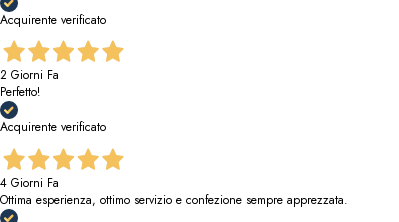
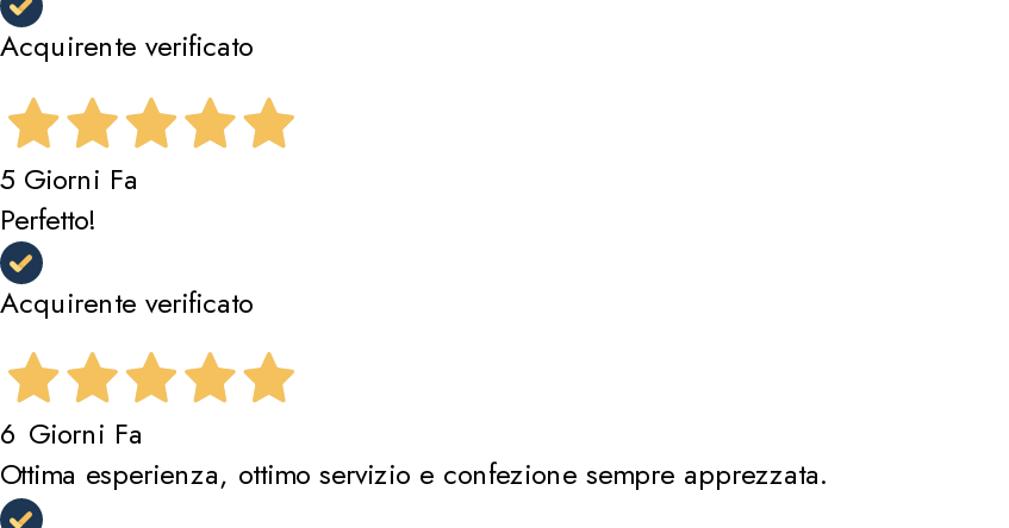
[0,66,59,84] 2 Giorni Fa -> [0,157,138,200] 5 Giorni Fa
[0,174,59,192] 4 Giorni Fa -> [0,414,143,456] 6 Giorni Fa

